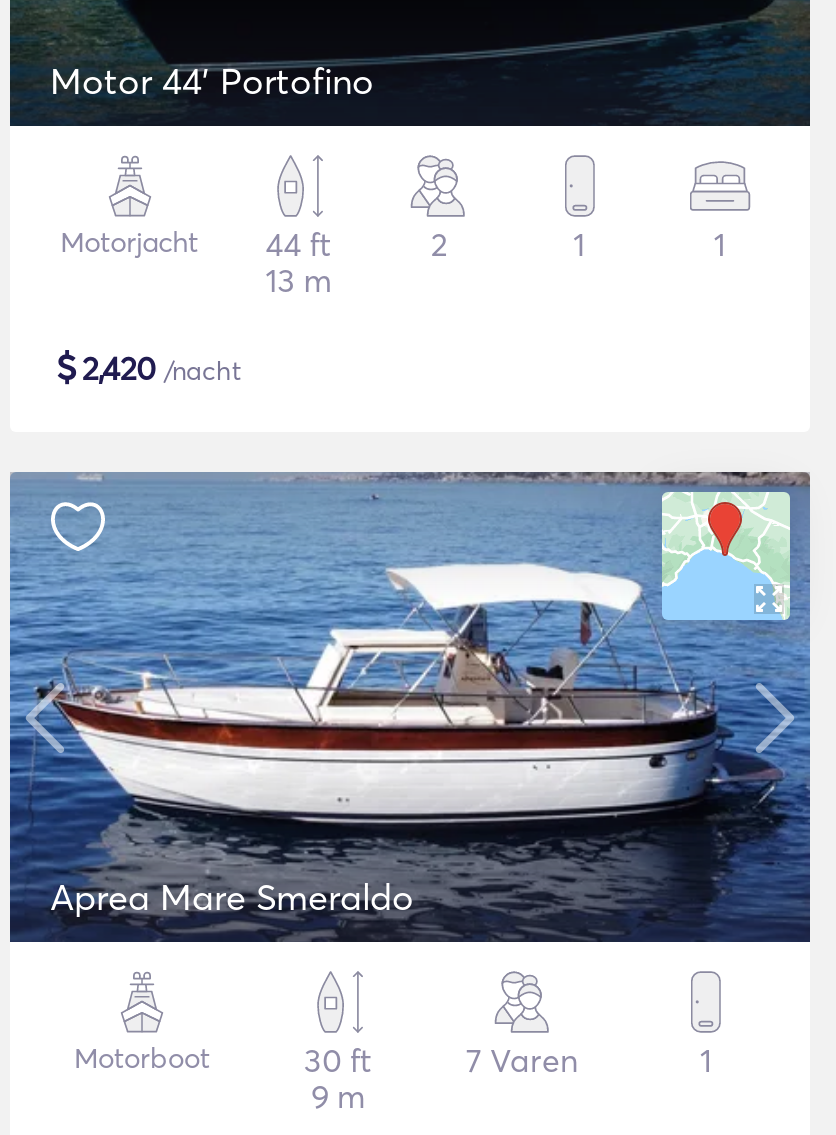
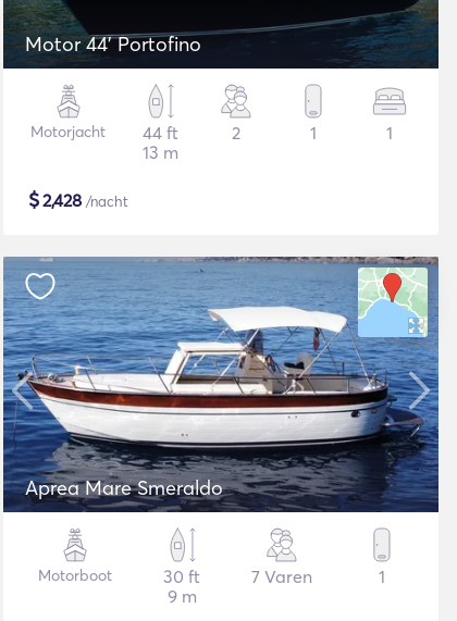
[56,344,242,390] $2,420 /nacht -> [28,187,128,212] $2,428 /nacht

